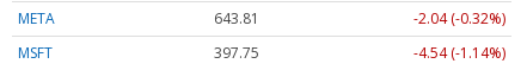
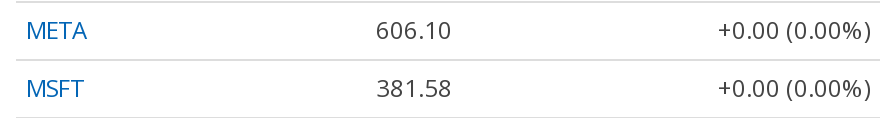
[214,8,259,28] 643.81 -> [376,13,452,47] 606.10
[413,8,505,28] -2.04 (-0.32%) -> [718,13,870,47] +0.00 (0.00%)
[214,42,259,62] 397.75 -> [376,71,452,105] 381.58
[413,42,505,62] -4.54 (-1.14%) -> [718,71,870,105] +0.00 (0.00%)

